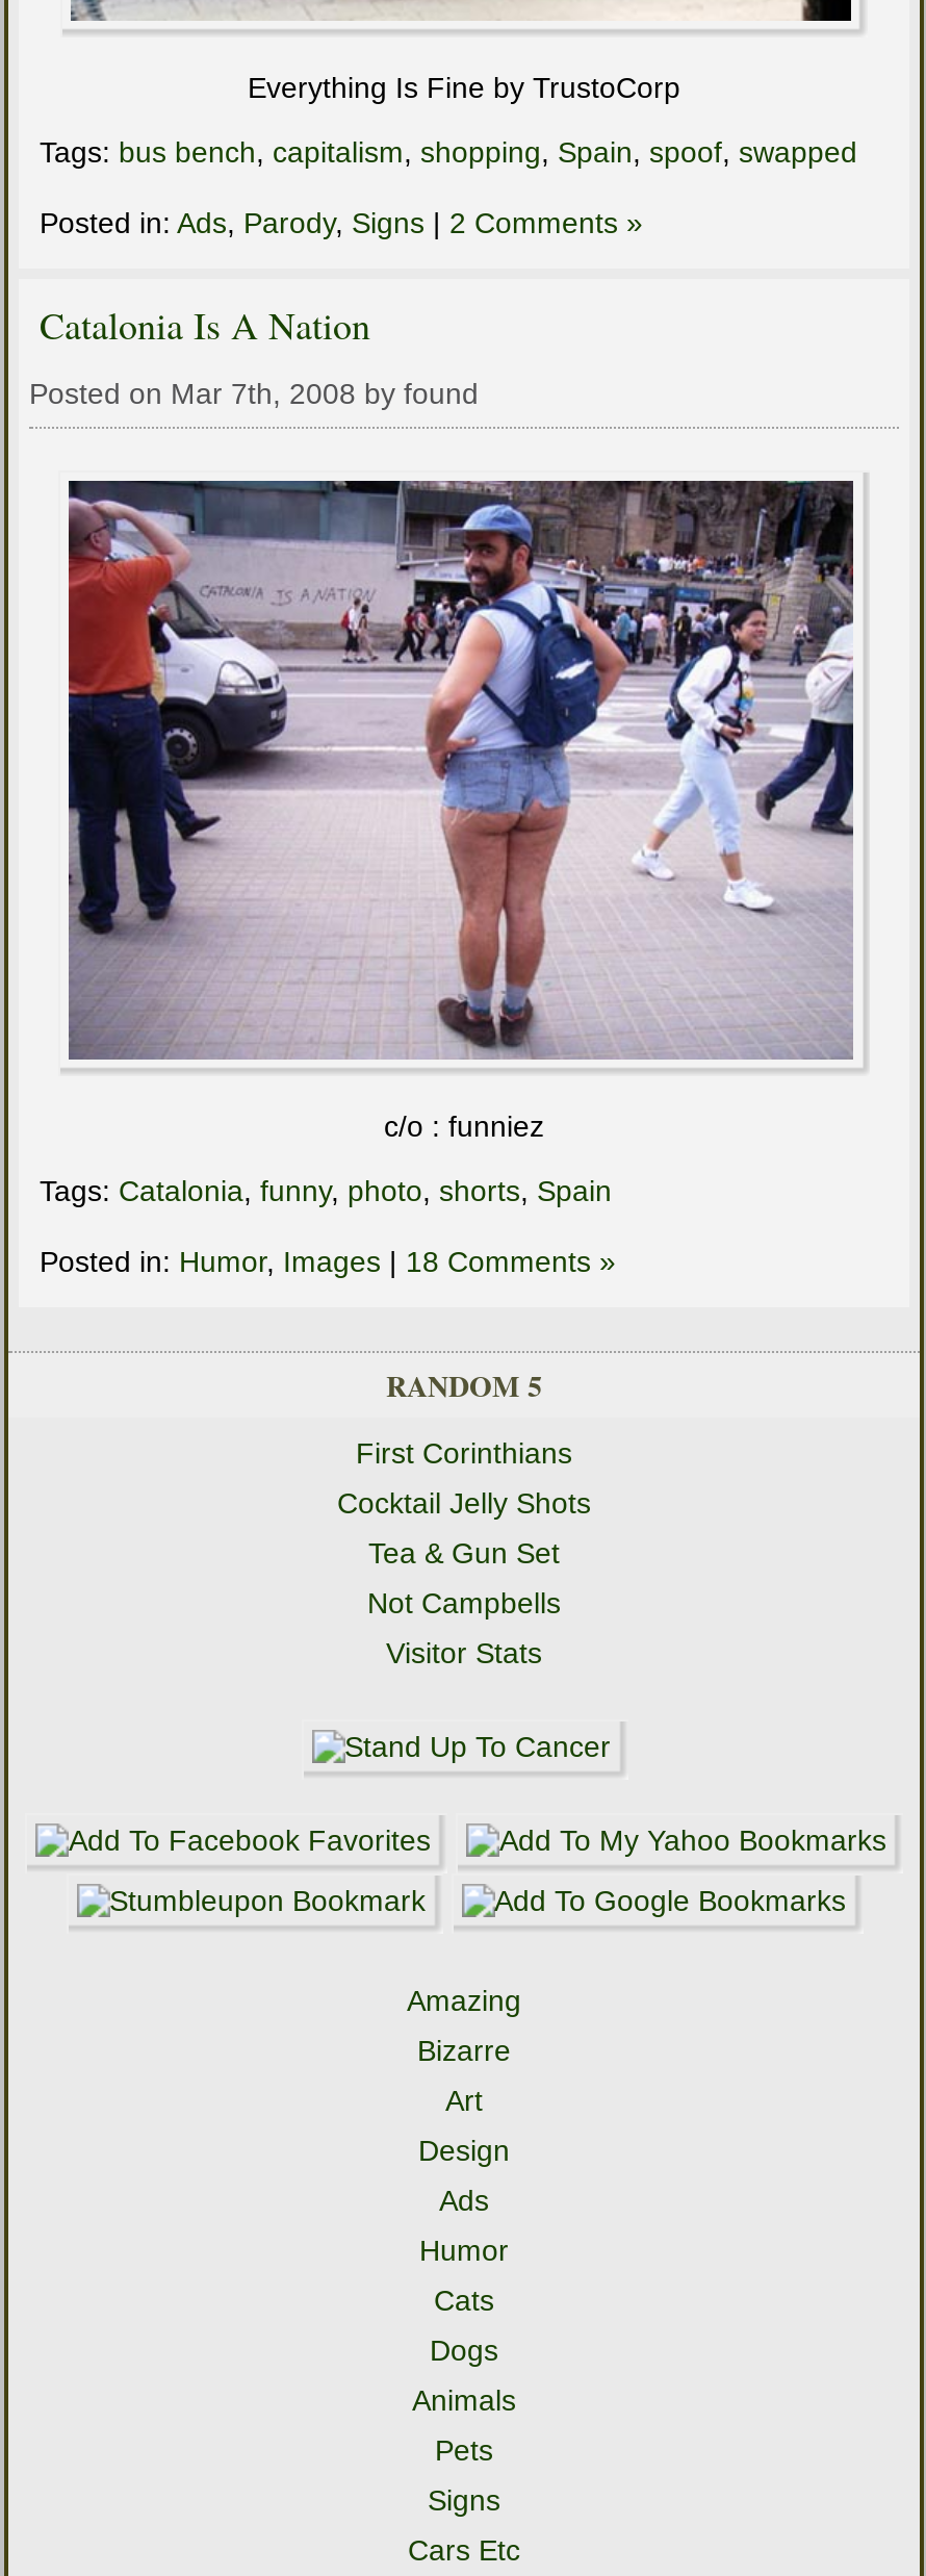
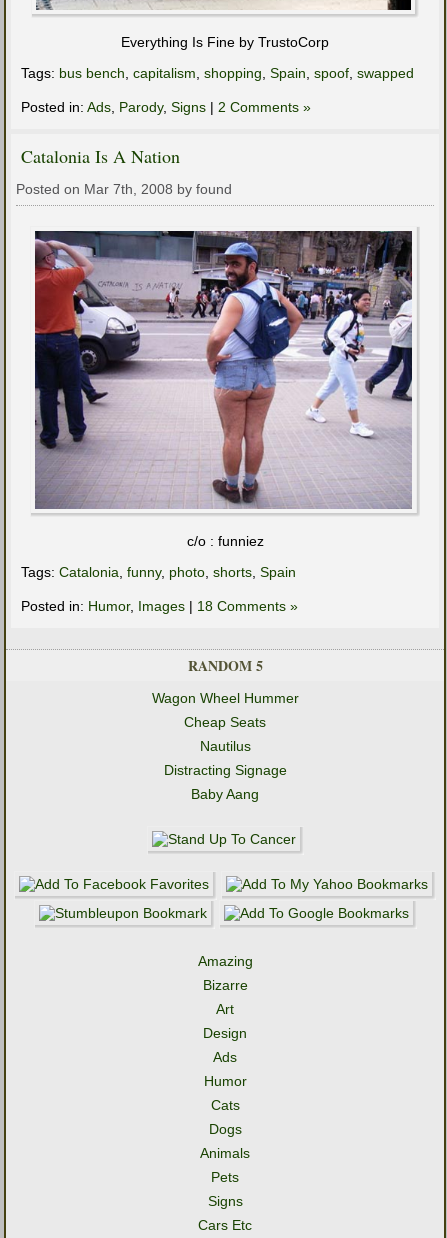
[356,1437,572,1470] First Corinthians -> [151,690,298,706] Wagon Wheel Hummer
[337,1487,591,1520] Cocktail Jelly Shots -> [184,714,266,730] Cheap Seats
[368,1537,560,1570] Tea & Gun Set -> [199,738,250,754] Nautilus
[367,1587,561,1620] Not Campbells -> [163,762,286,778] Distracting Signage
[386,1637,542,1670] Visitor Stats -> [191,786,259,802] Baby Aang

